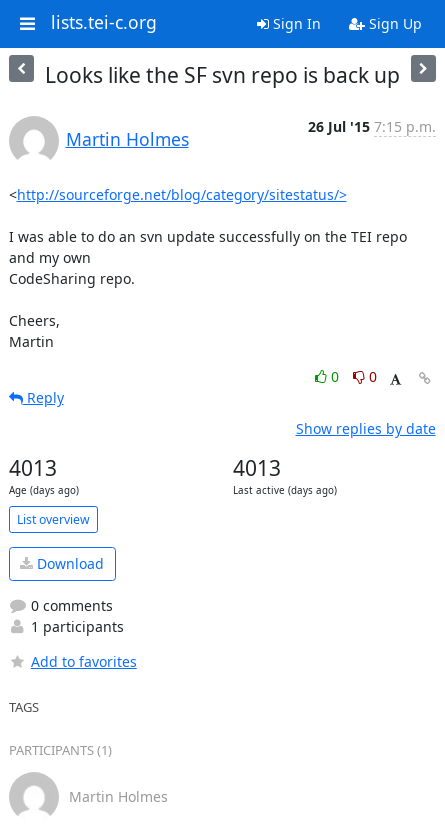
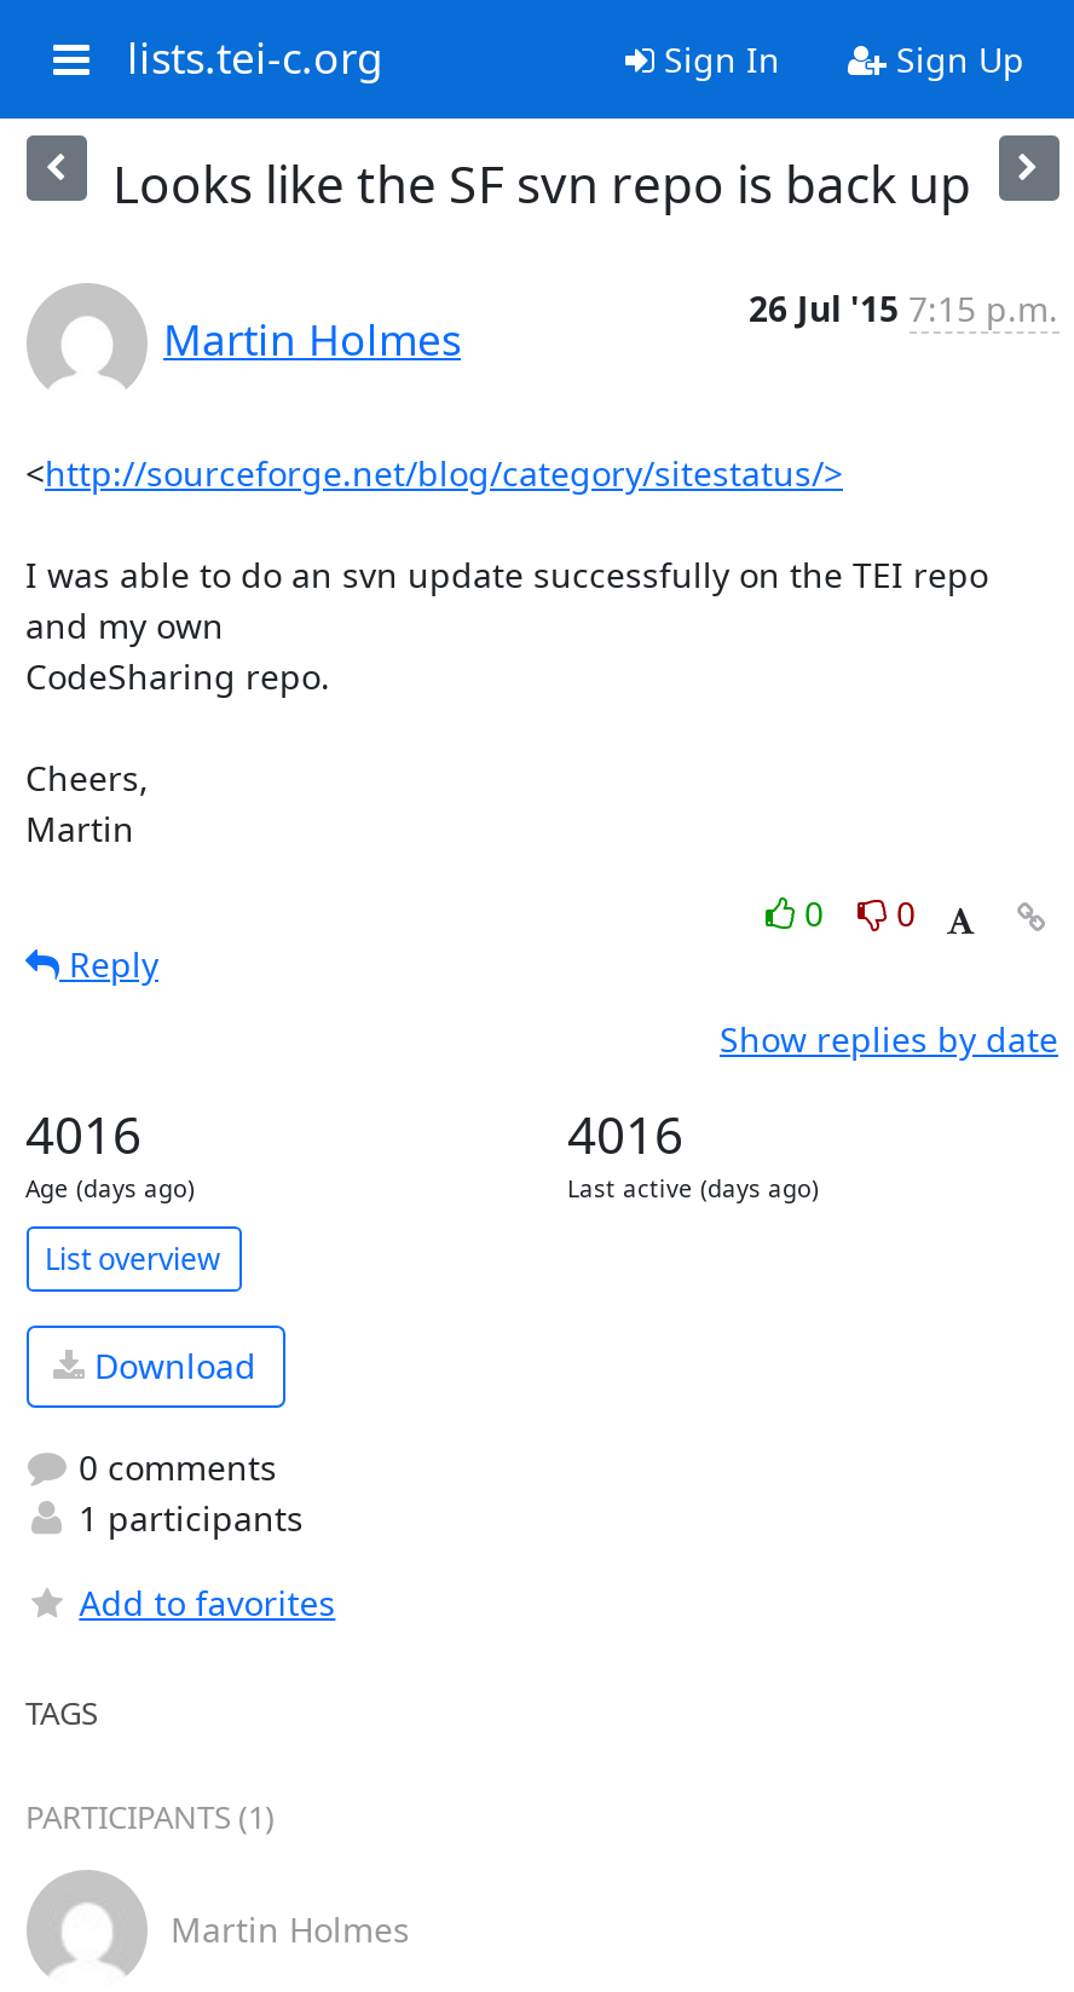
[8,454,56,482] 4013 -> [25,1101,142,1168] 4016
[232,454,280,482] 4013 -> [567,1101,683,1168] 4016

